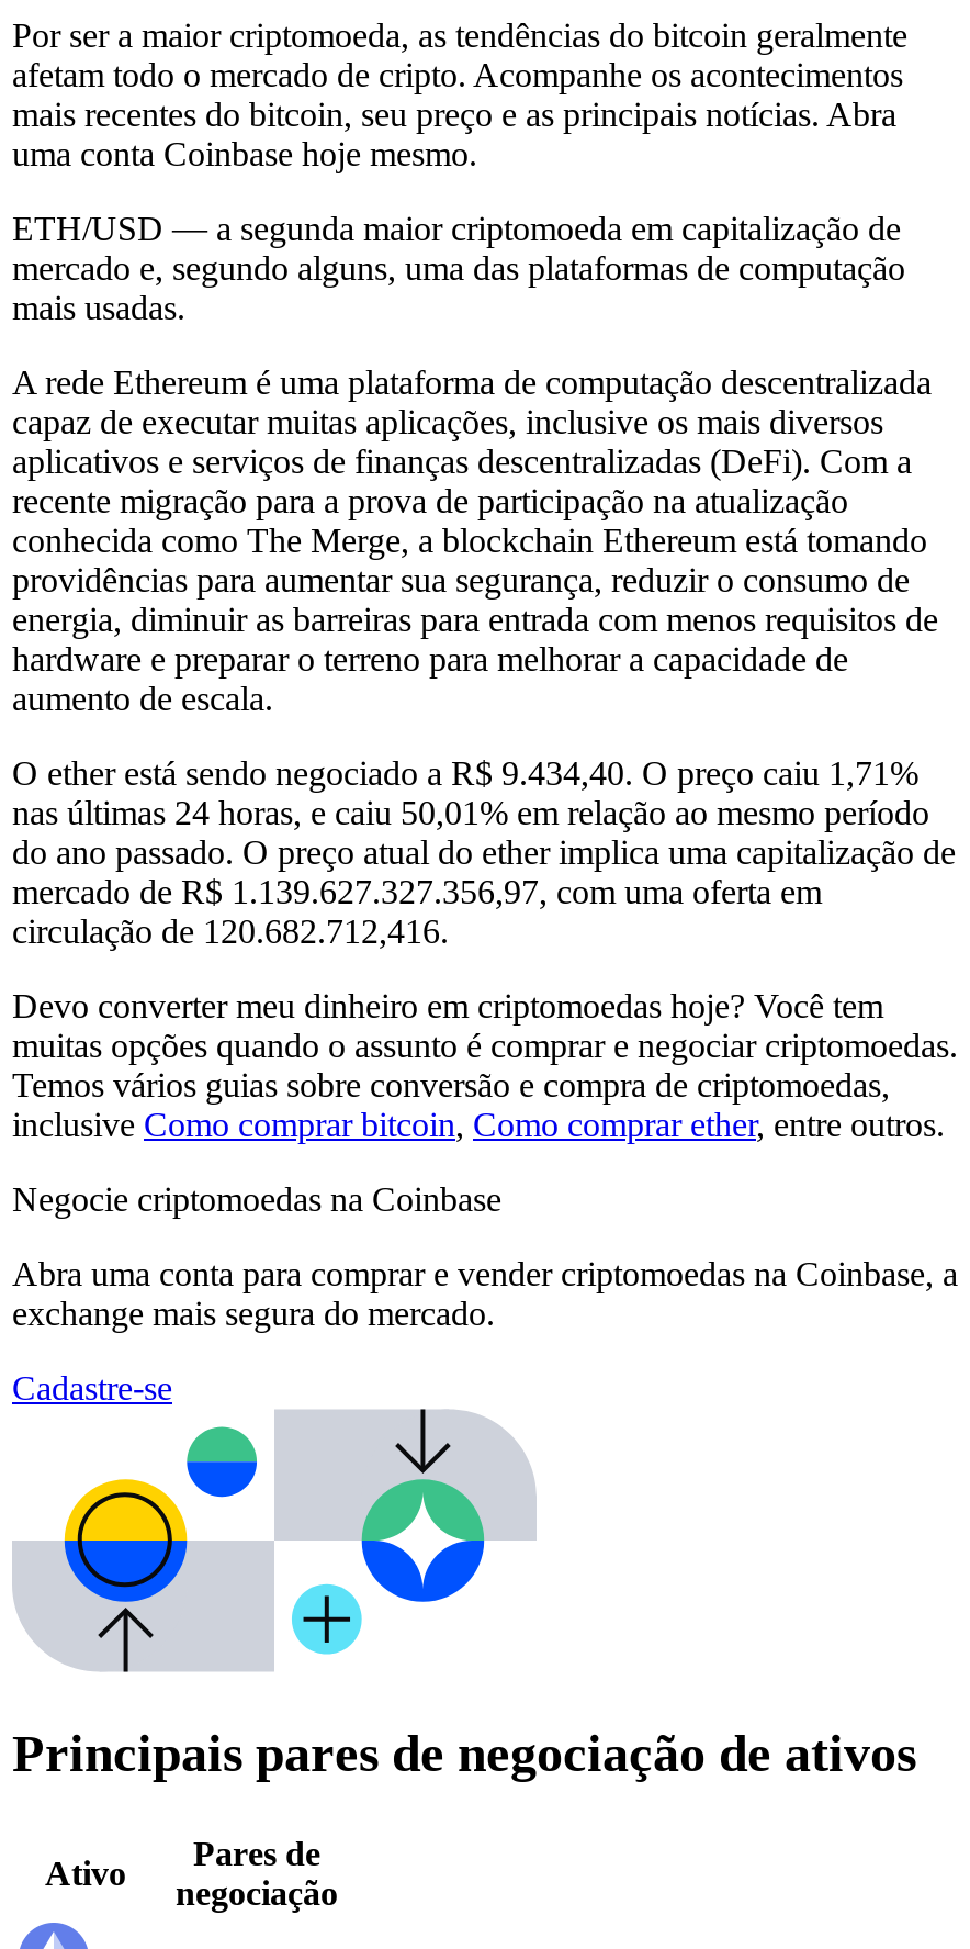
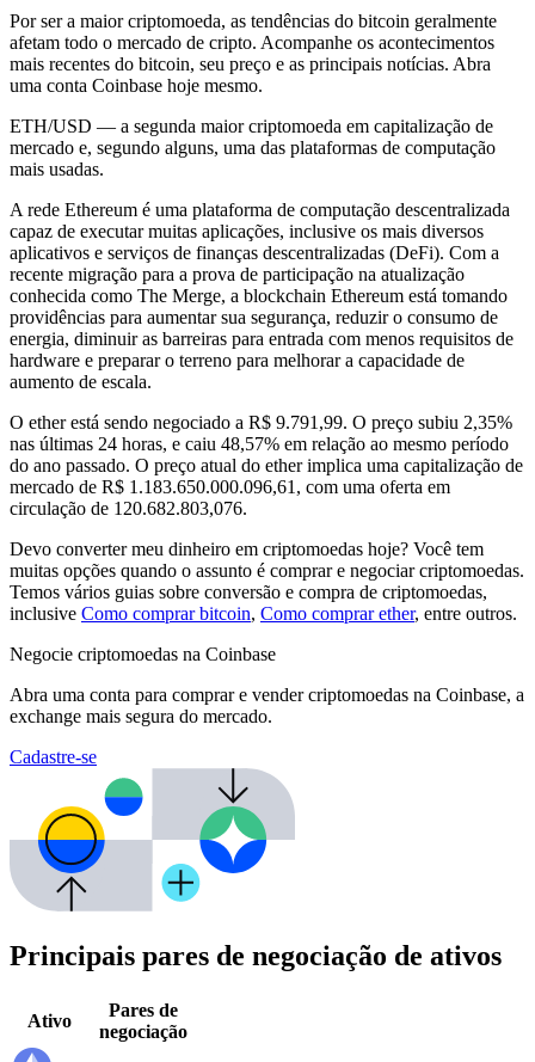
[12,754,918,791] O ether está sendo negociado a R$ 9.434,40. O preço caiu 1,71% -> [10,412,512,432] O ether está sendo negociado a R$ 9.791,99. O preço subiu 2,35%
[12,794,929,831] nas últimas 24 horas, e caiu 50,01% em relação ao mesmo período -> [10,434,509,454] nas últimas 24 horas, e caiu 48,57% em relação ao mesmo período
[12,873,822,910] mercado de R$ 1.139.627.327.356,97, com uma oferta em -> [10,477,450,497] mercado de R$ 1.183.650.000.096,61, com uma oferta em
[12,912,449,950] circulação de 120.682.712,416. -> [10,498,247,518] circulação de 120.682.803,076.

